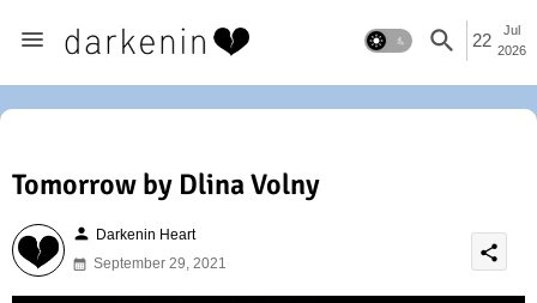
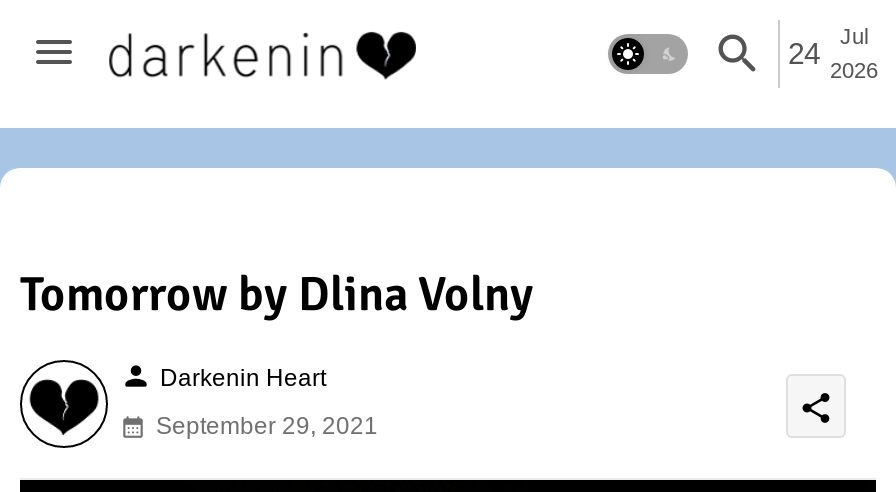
[472,30,526,57] 22 2026 -> [788,36,878,81] 24 2026

